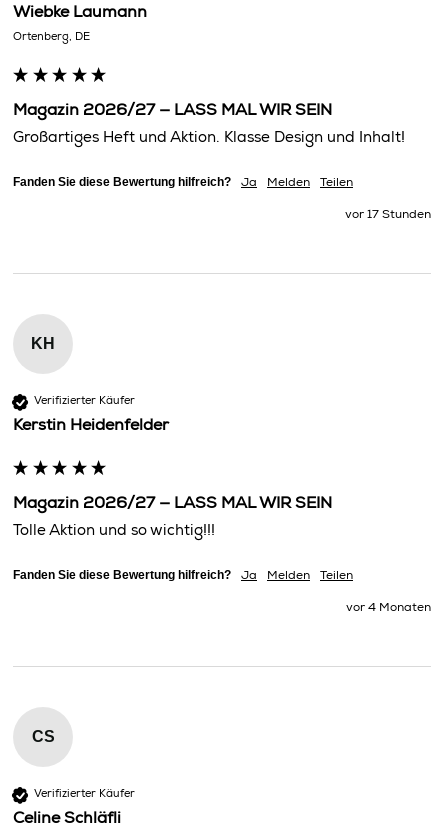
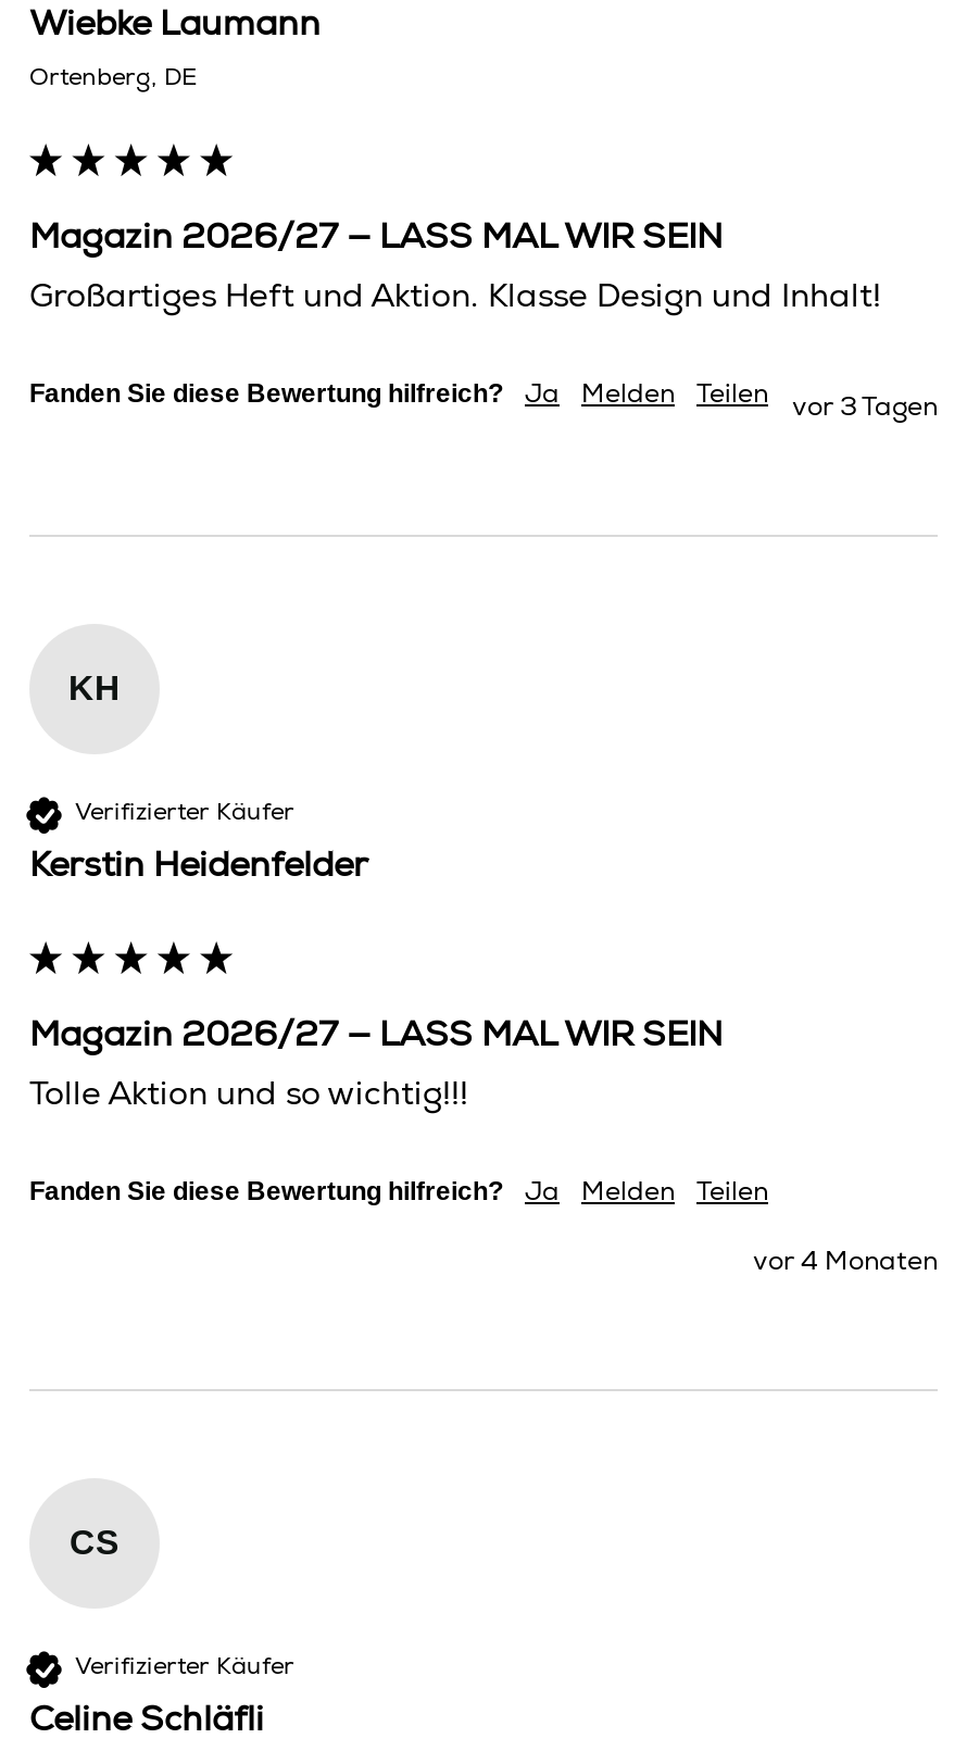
[345,209,431,221] vor 17 Stunden -> [792,395,938,421] vor 3 Tagen

